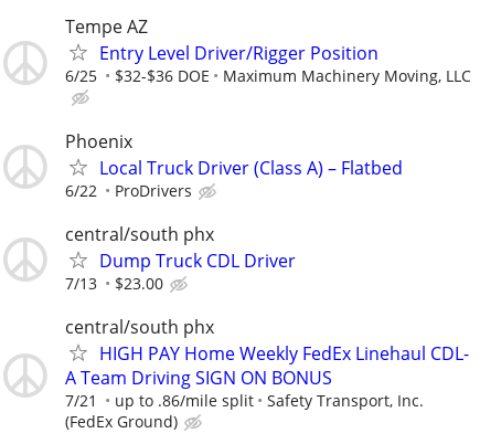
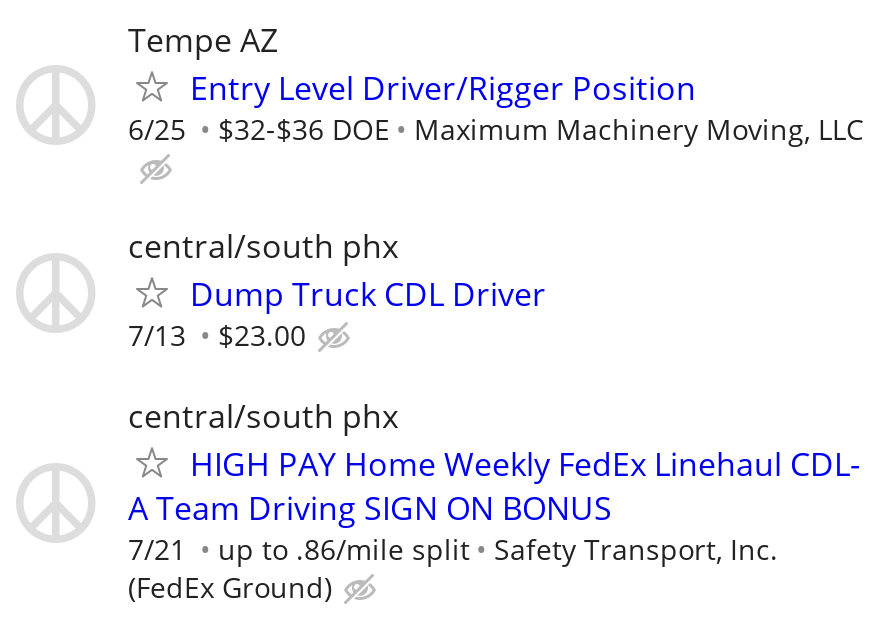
[65,129,403,200] Phoenix | Local Truck Driver (Class A) – Flatbed | 6/22 | ProDrivers -> none

